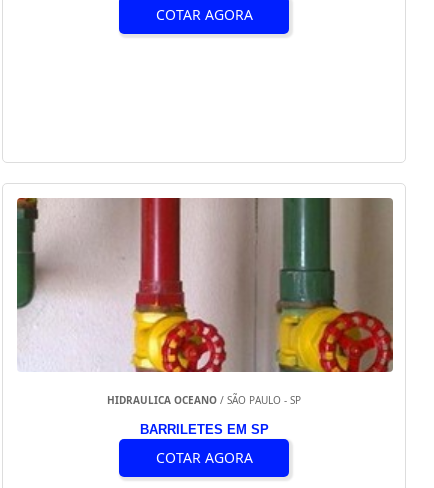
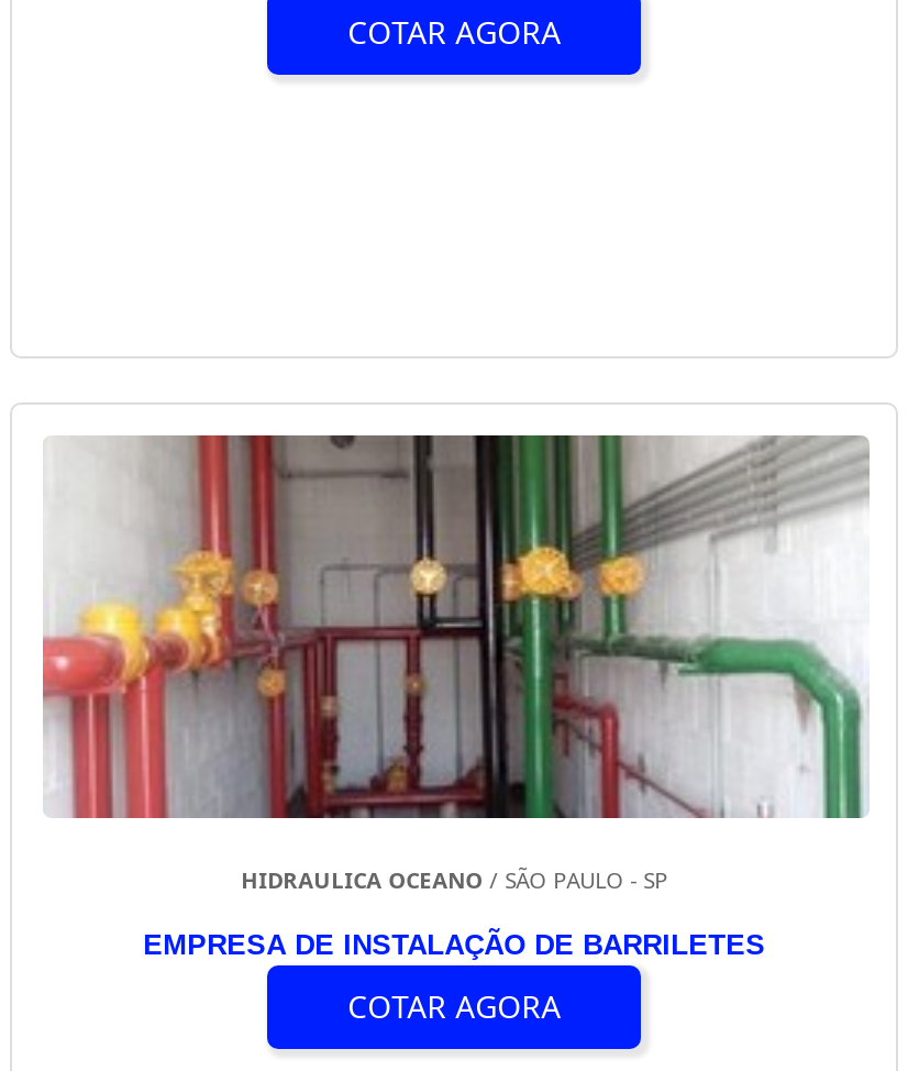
[16,197,394,373] [image] -> [41,433,870,820] [image]
[140,422,269,437] BARRILETES EM SP -> [143,928,765,961] EMPRESA DE INSTALAÇÃO DE BARRILETES

